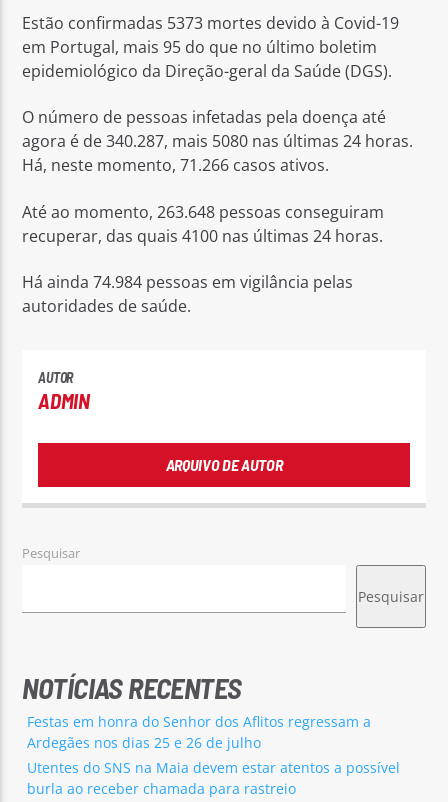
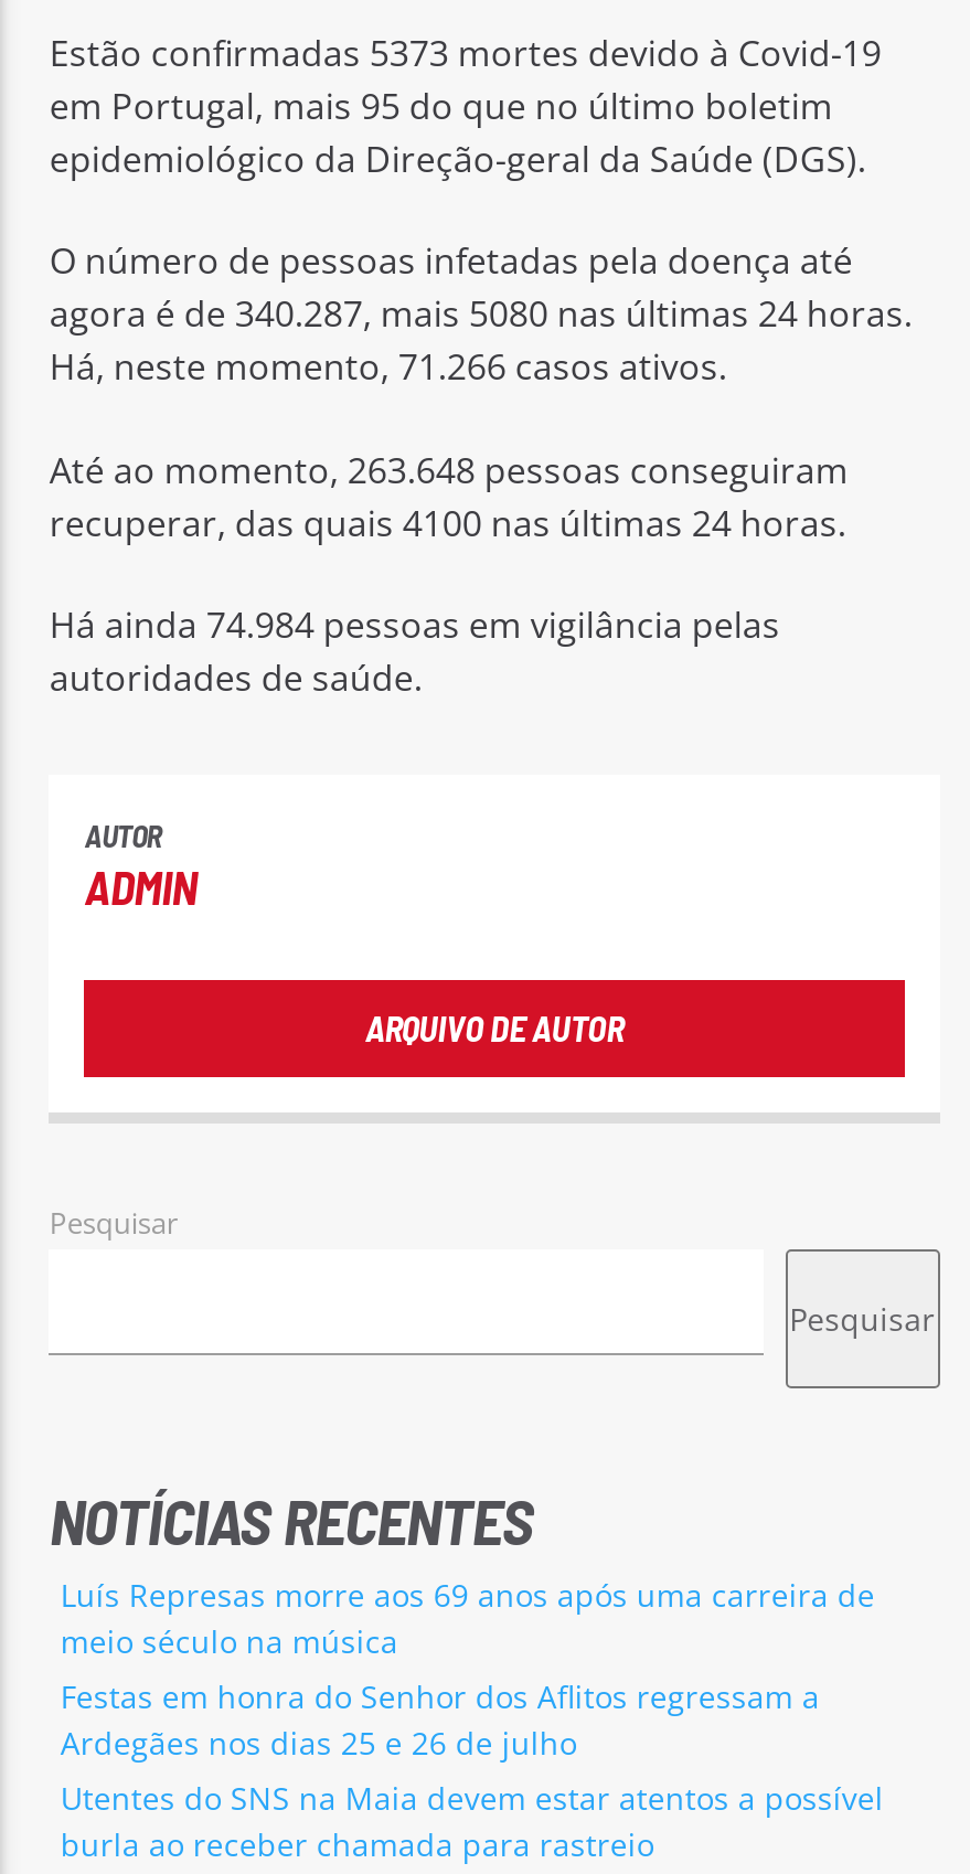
none -> [60,1574,875,1662] Luís Represas morre aos 69 anos após uma carreira de | meio século na música

